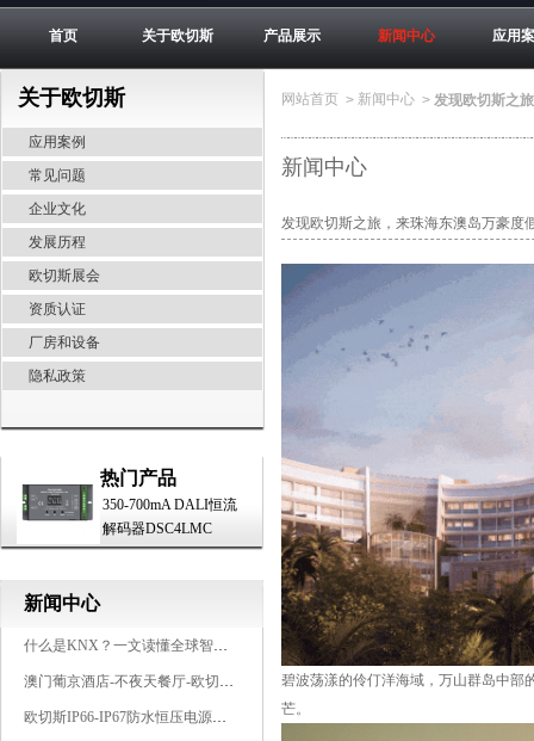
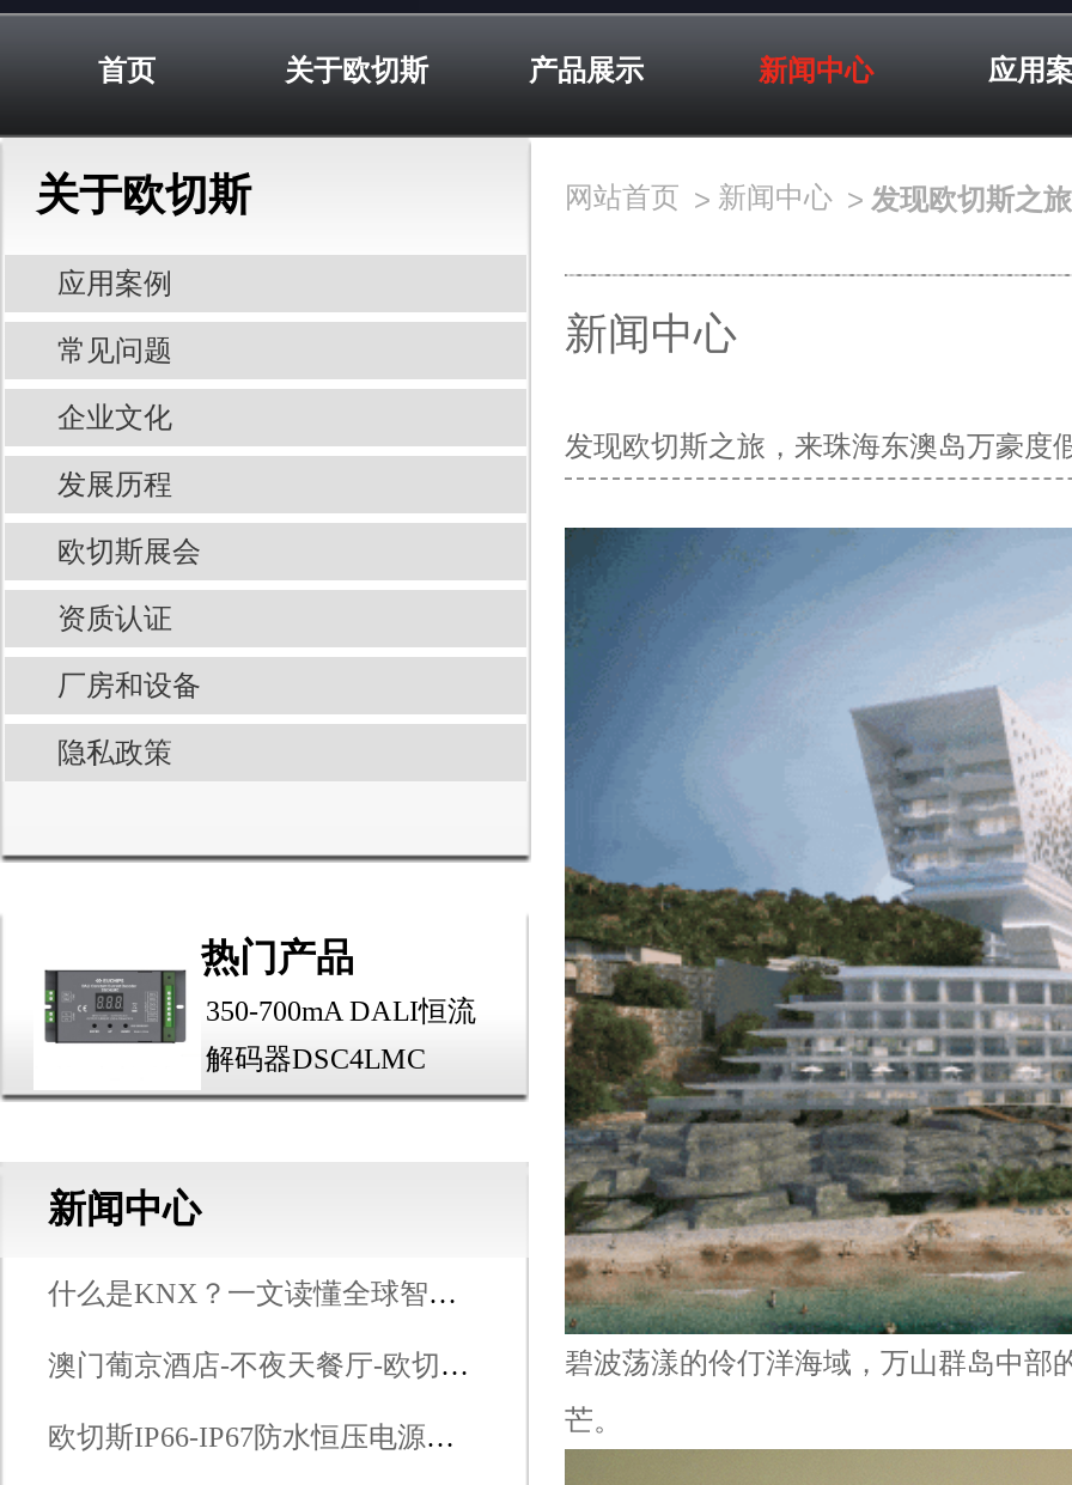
[280,264,530,666] [image] -> [562,530,1065,1334] [image]

